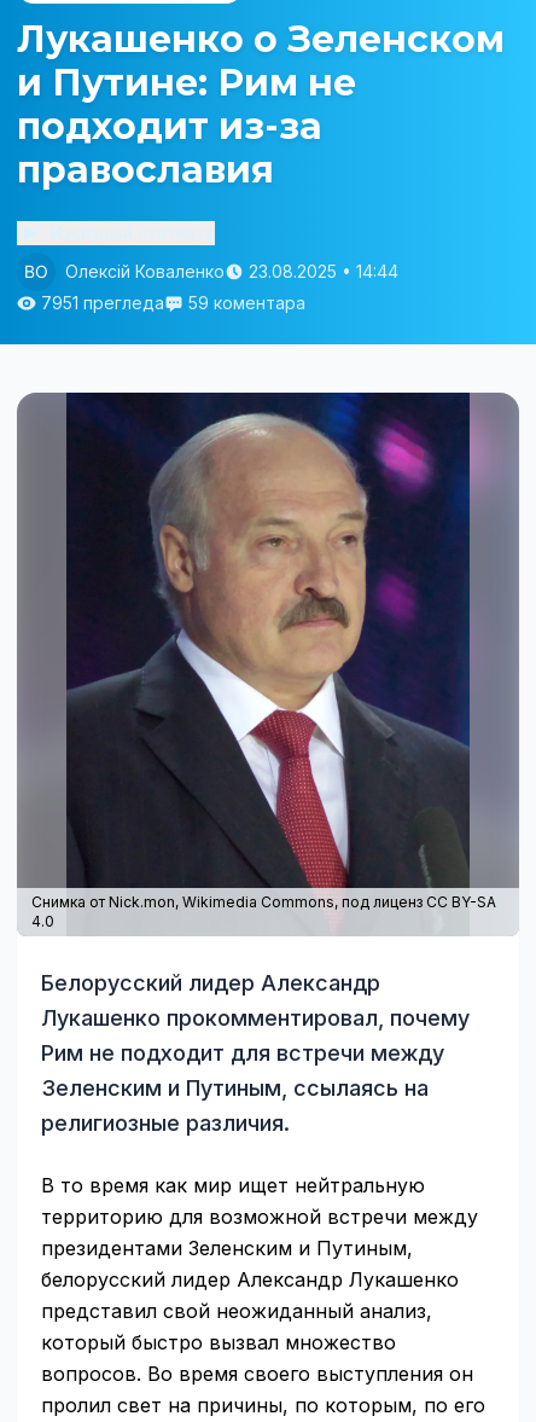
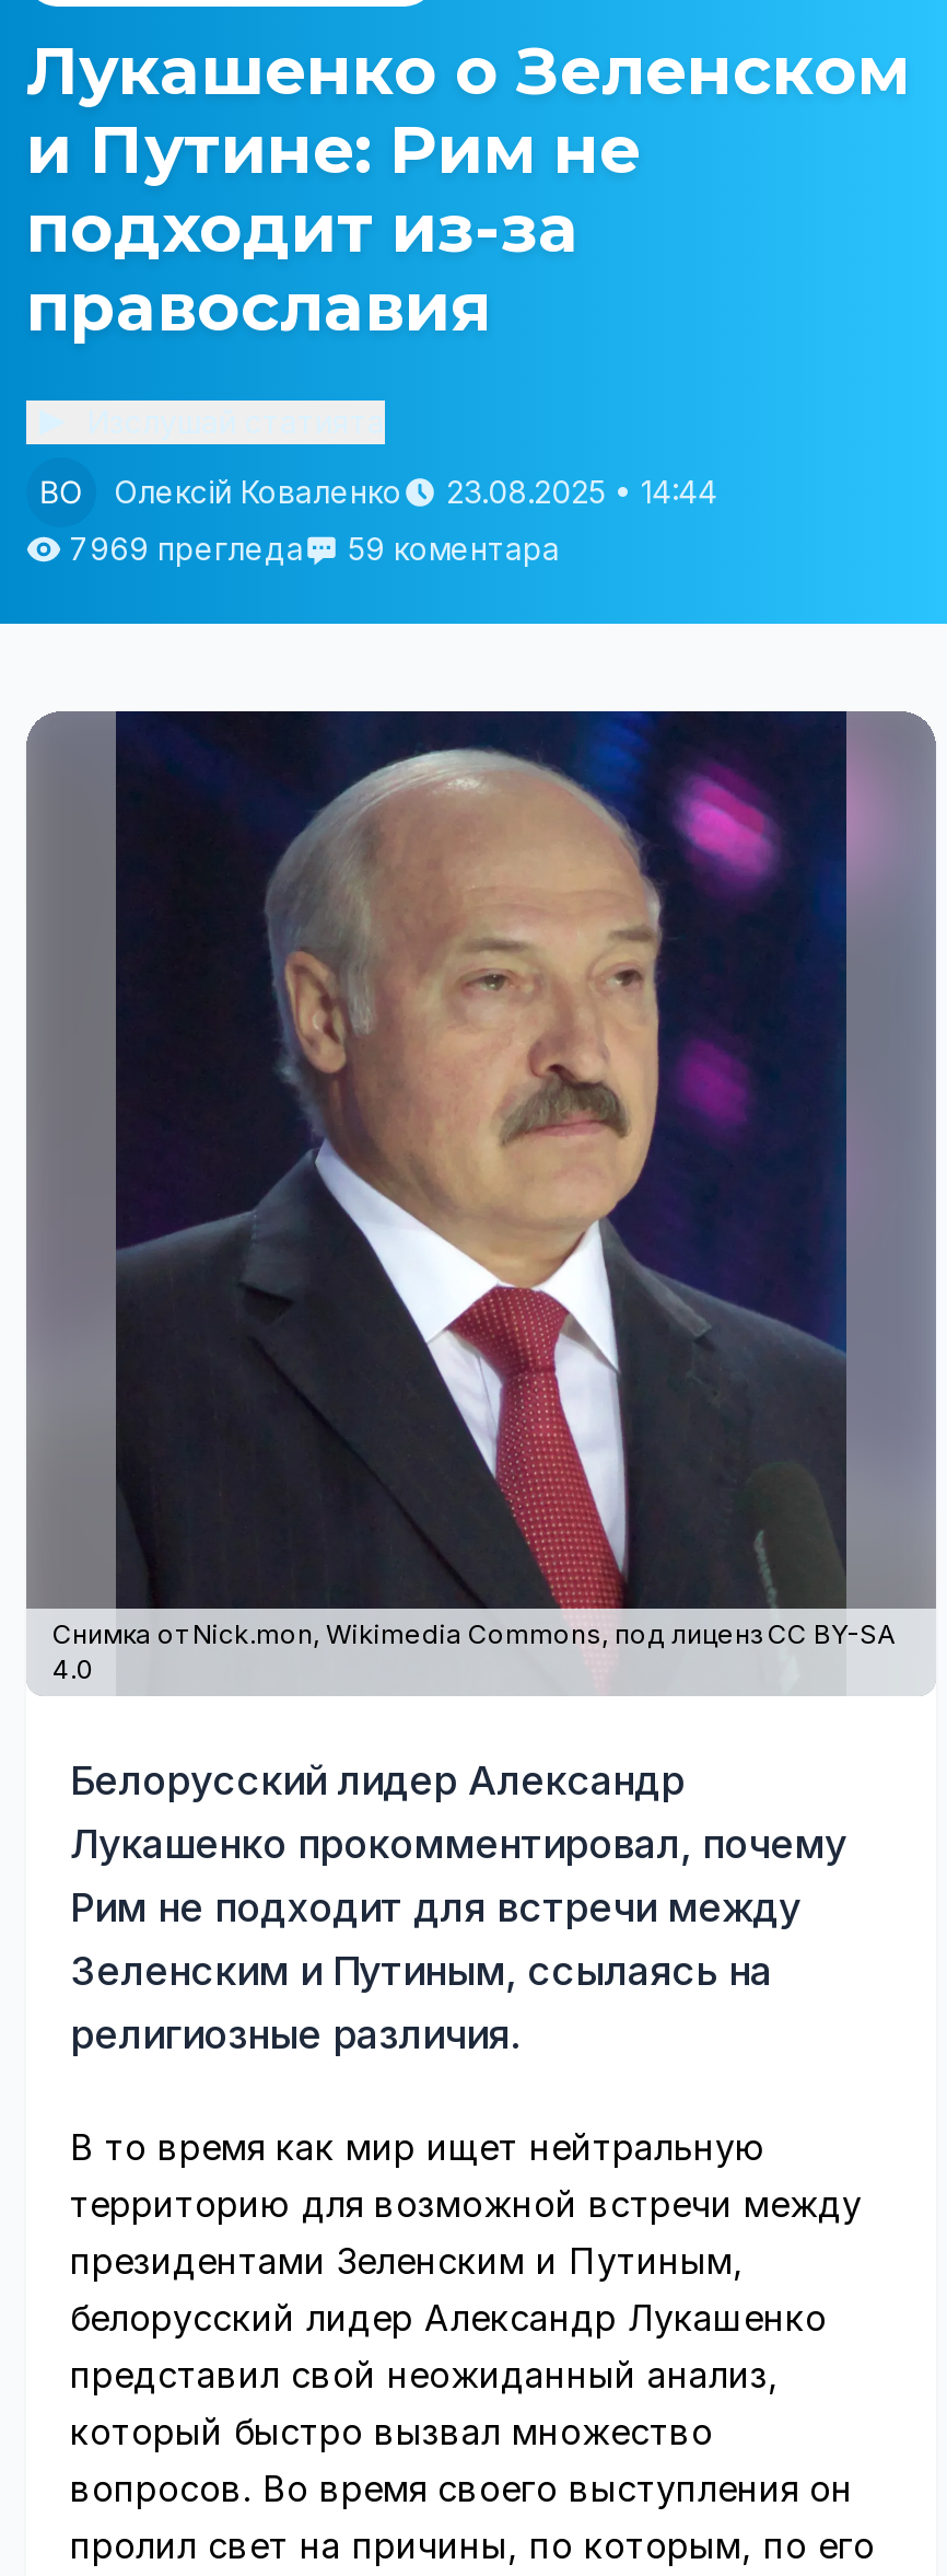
[41,292,305,313] 7951 прегледа 59 коментара -> [70,530,560,567] 7969 прегледа 59 коментара

